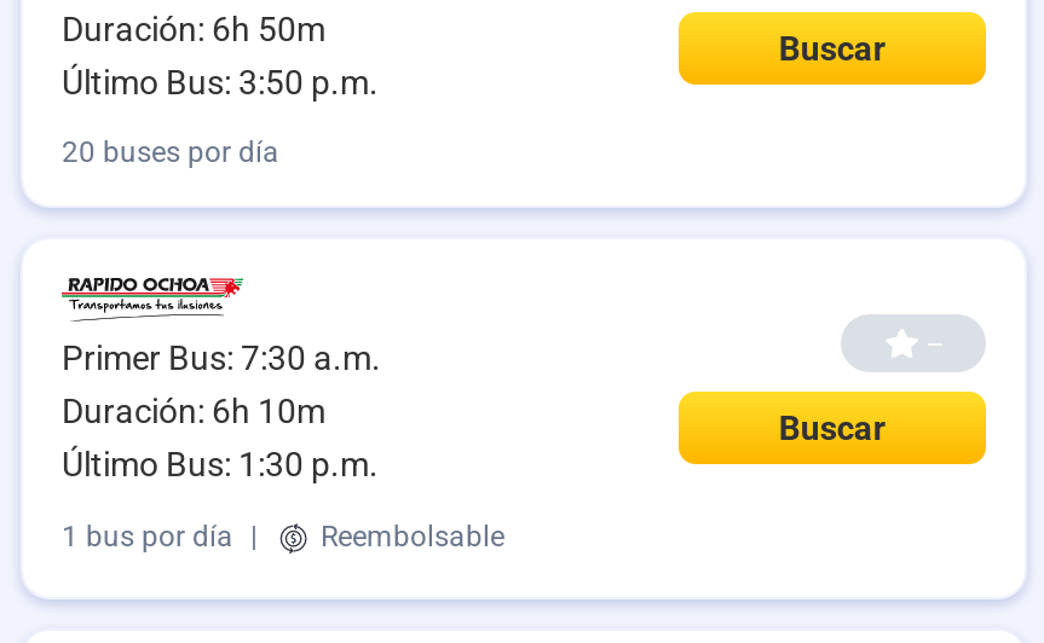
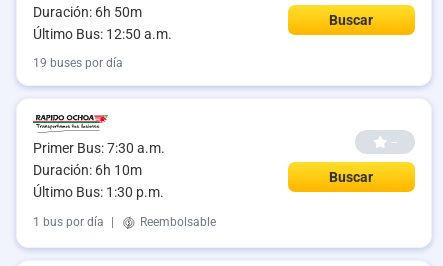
[62,62,379,101] Último Bus: 3:50 p.m. -> [33,26,172,42] Último Bus: 12:50 a.m.
[62,135,279,169] 20 buses por día -> [33,56,123,70] 19 buses por día

